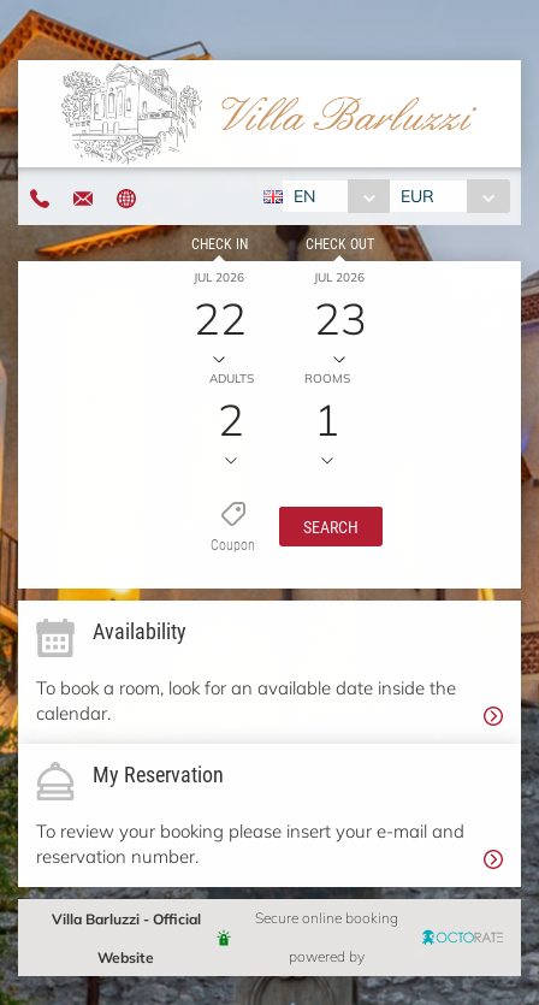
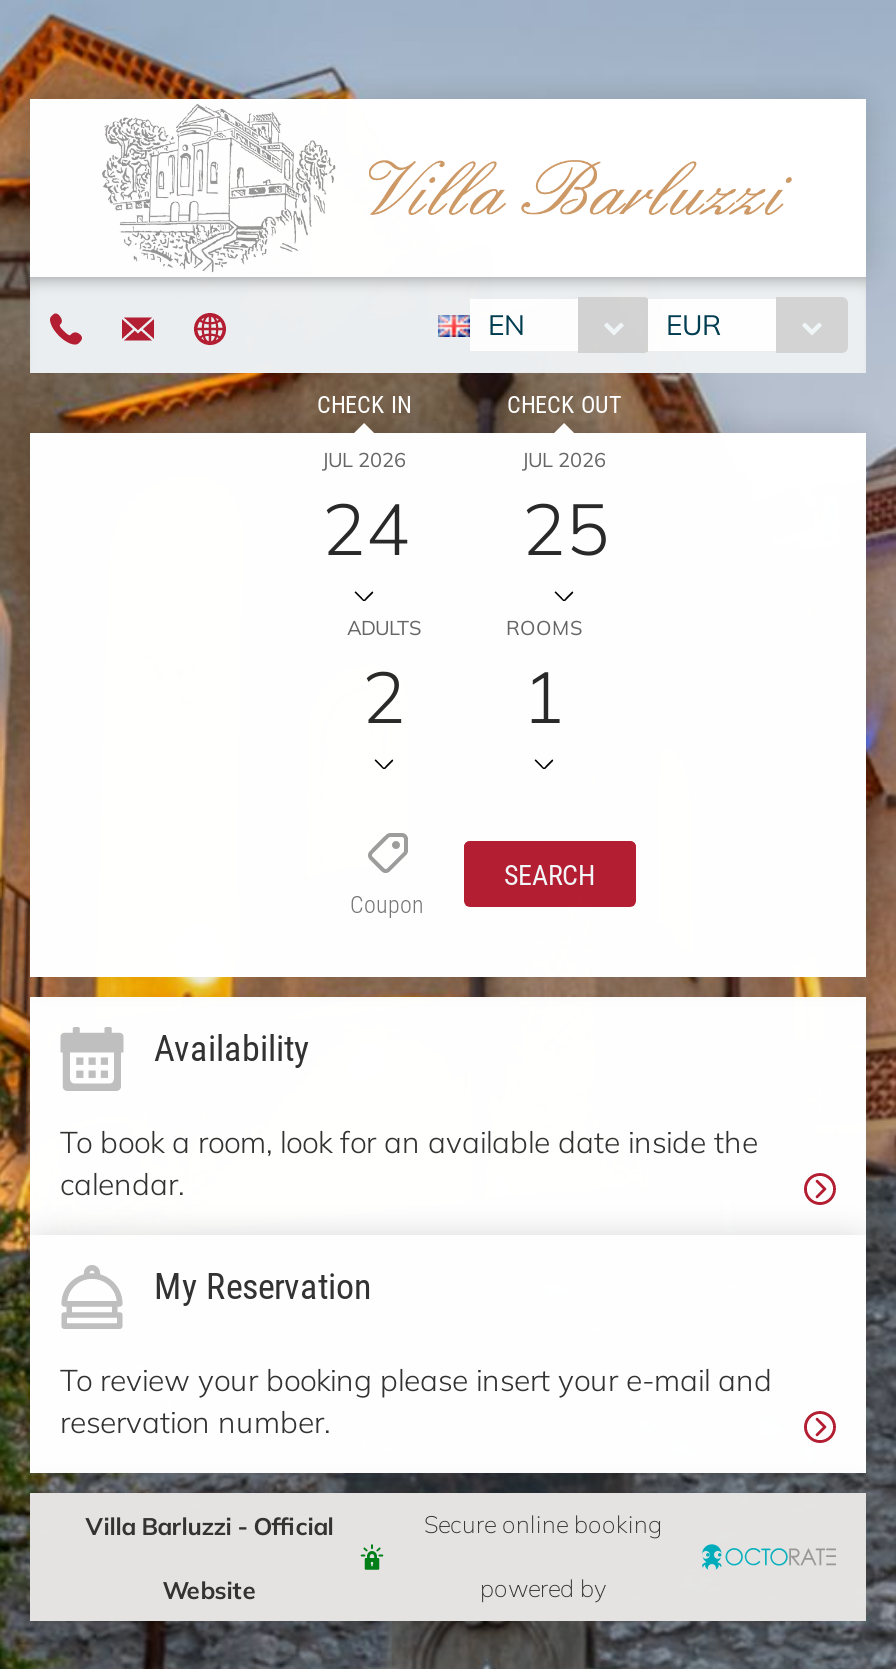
[194,291,247,346] 22 -> [322,482,410,574] 24
[314,291,367,346] 23 -> [522,482,610,574] 25

